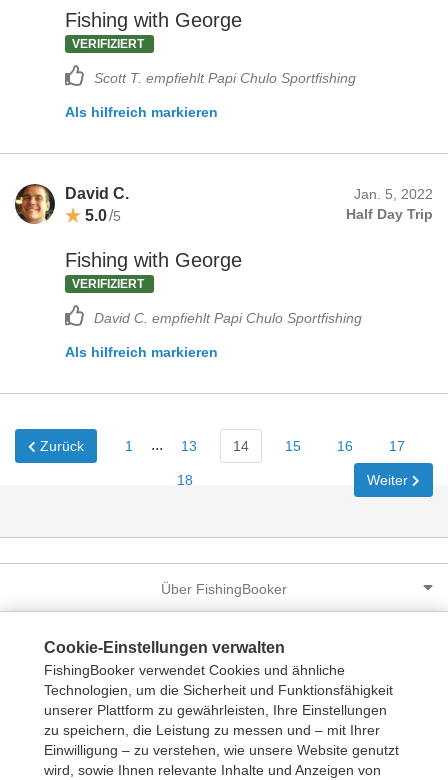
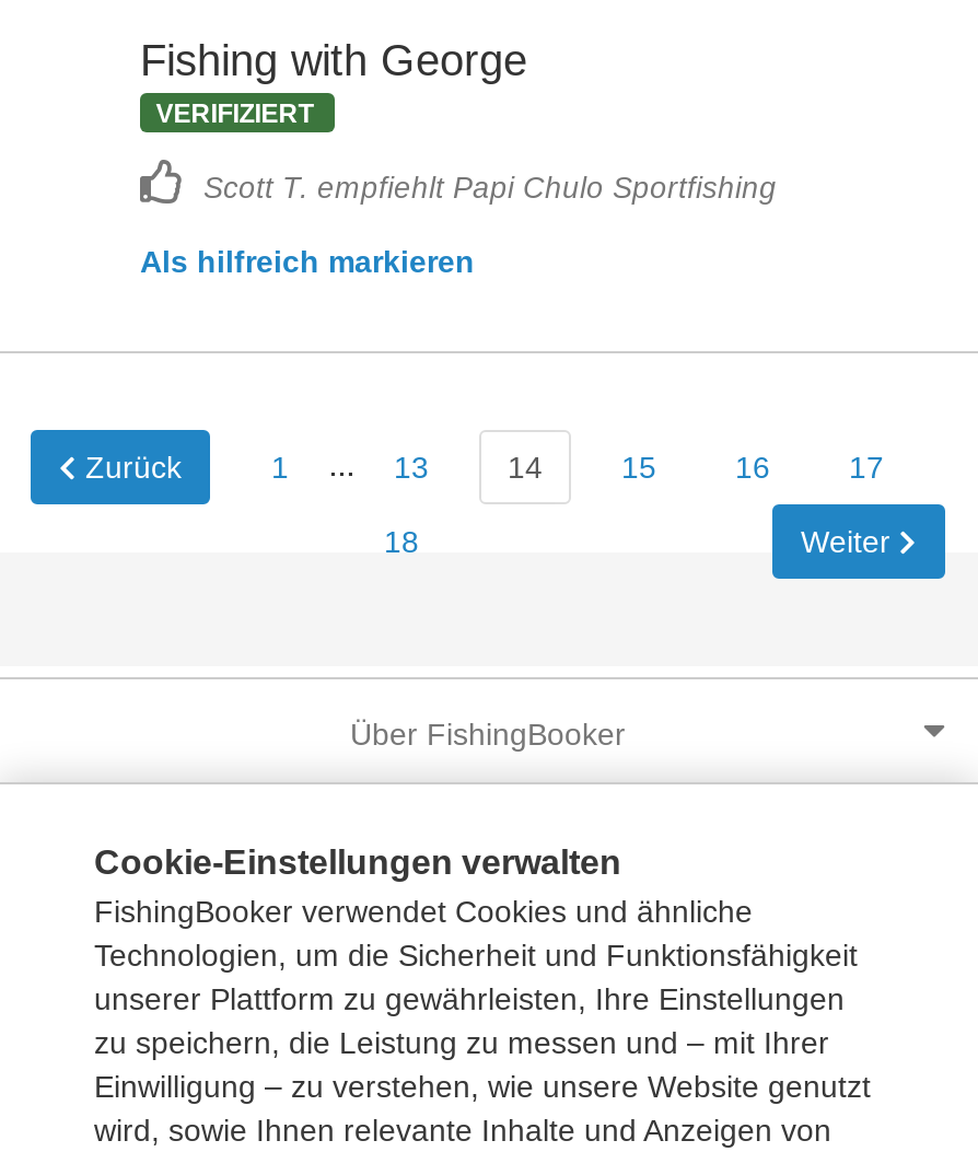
[14,183,129,225] [image] | David C. | 5.0 / 5 -> none
[65,187,433,360] Jan. 5, 2022 | Half Day Trip | Fishing with George | VERIFIZIERT | David C. empfiehlt Papi Chulo Sportfishing | Als hilfreich markieren -> none

